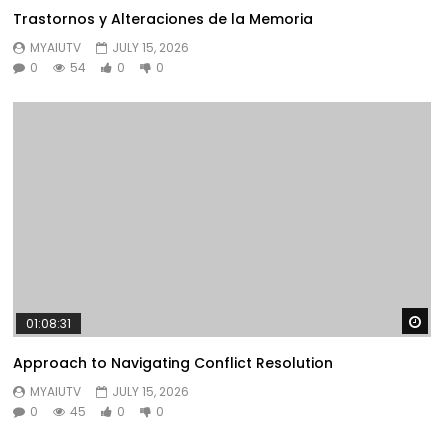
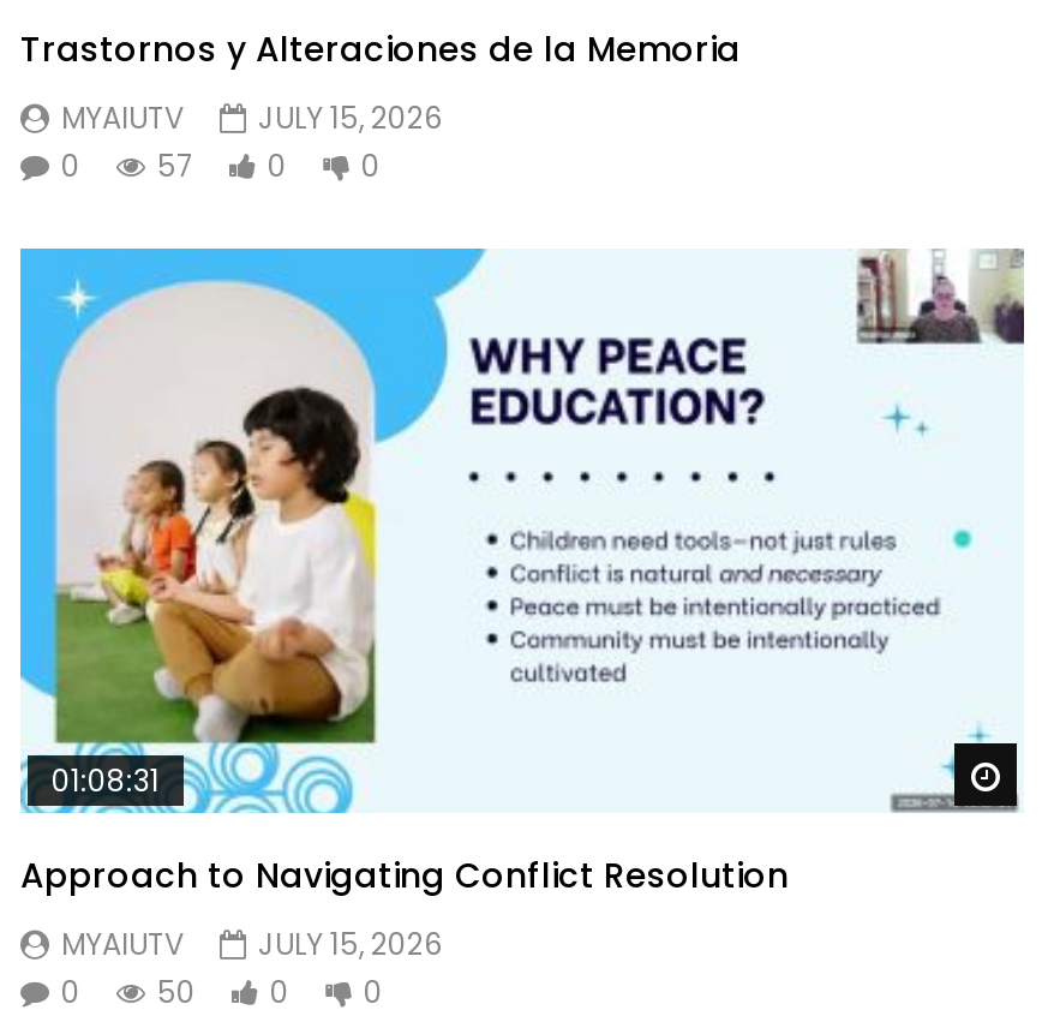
[30,59,164,76] 0 54 0 0 -> [61,145,381,186] 0 57 0 0
none -> [18,246,1026,815] [image]
[30,403,164,420] 0 45 0 0 -> [61,971,383,1012] 0 50 0 0

